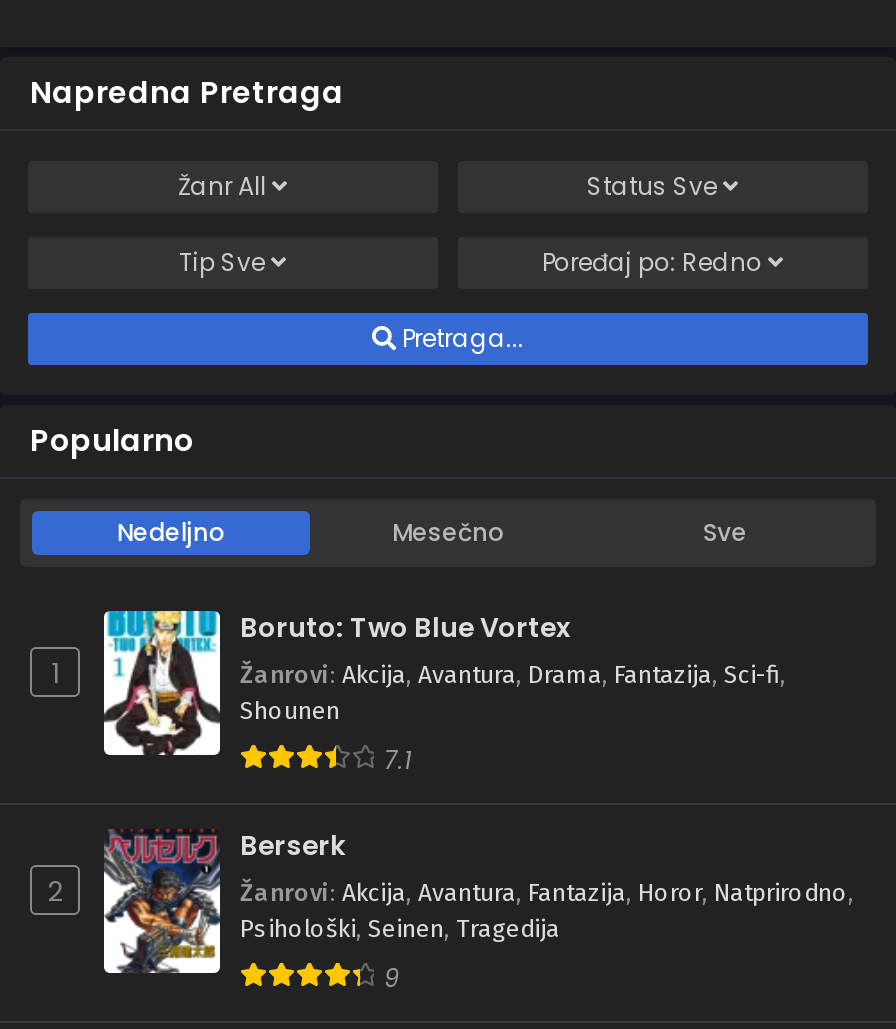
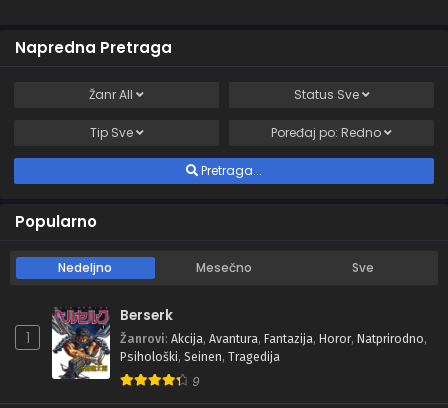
[102,609,786,777] [image] | Boruto: Two Blue Vortex | Žanrovi: Akcija, Avantura, Drama, Fantazija, Sci-fi, | Shounen | 7.1 -> none
[47,873,63,911] 2 -> none

